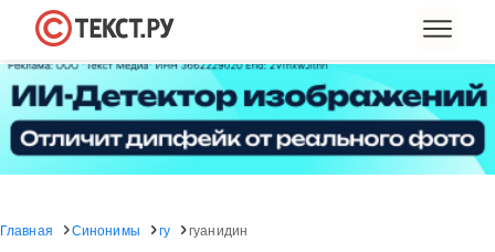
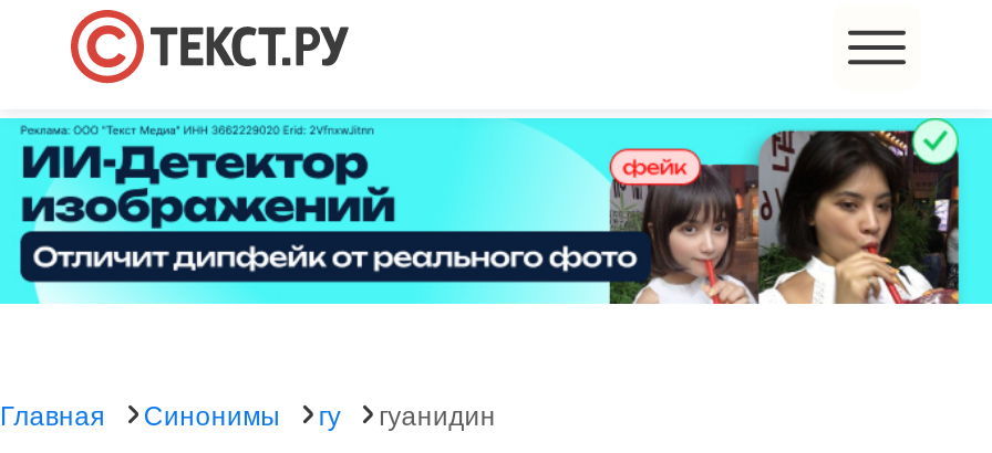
[3,63,488,176] [image] -> [7,118,972,306] [image]

